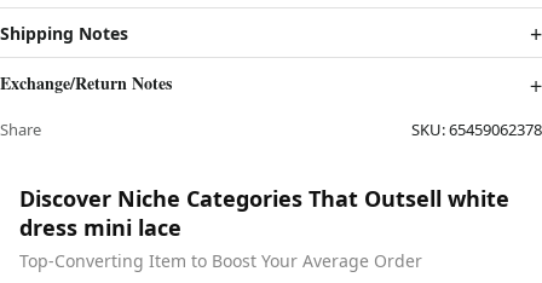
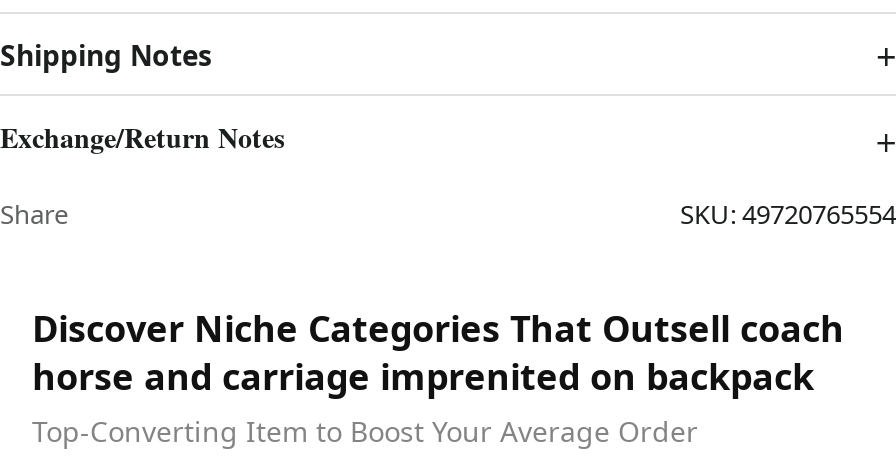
[411,119,542,140] SKU: 65459062378 -> [680,196,896,232] SKU: 49720765554
[19,184,509,242] Discover Niche Categories That Outsell white | dress mini lace -> [32,304,844,400] Discover Niche Categories That Outsell coach | horse and carriage imprenited on backpack

